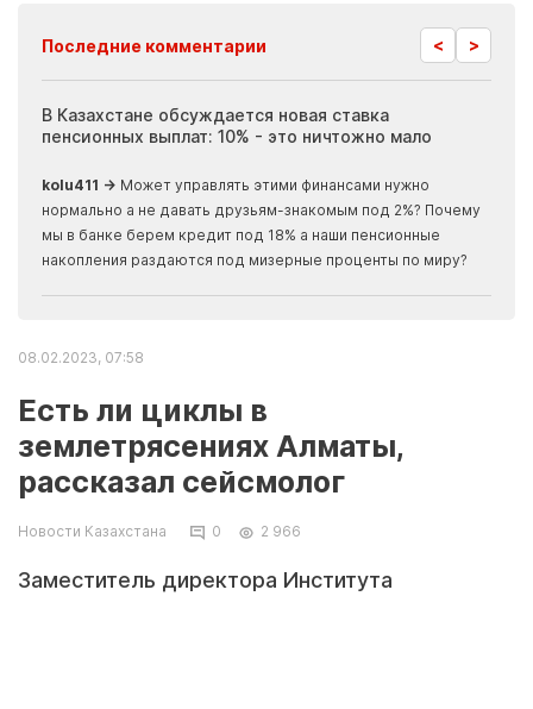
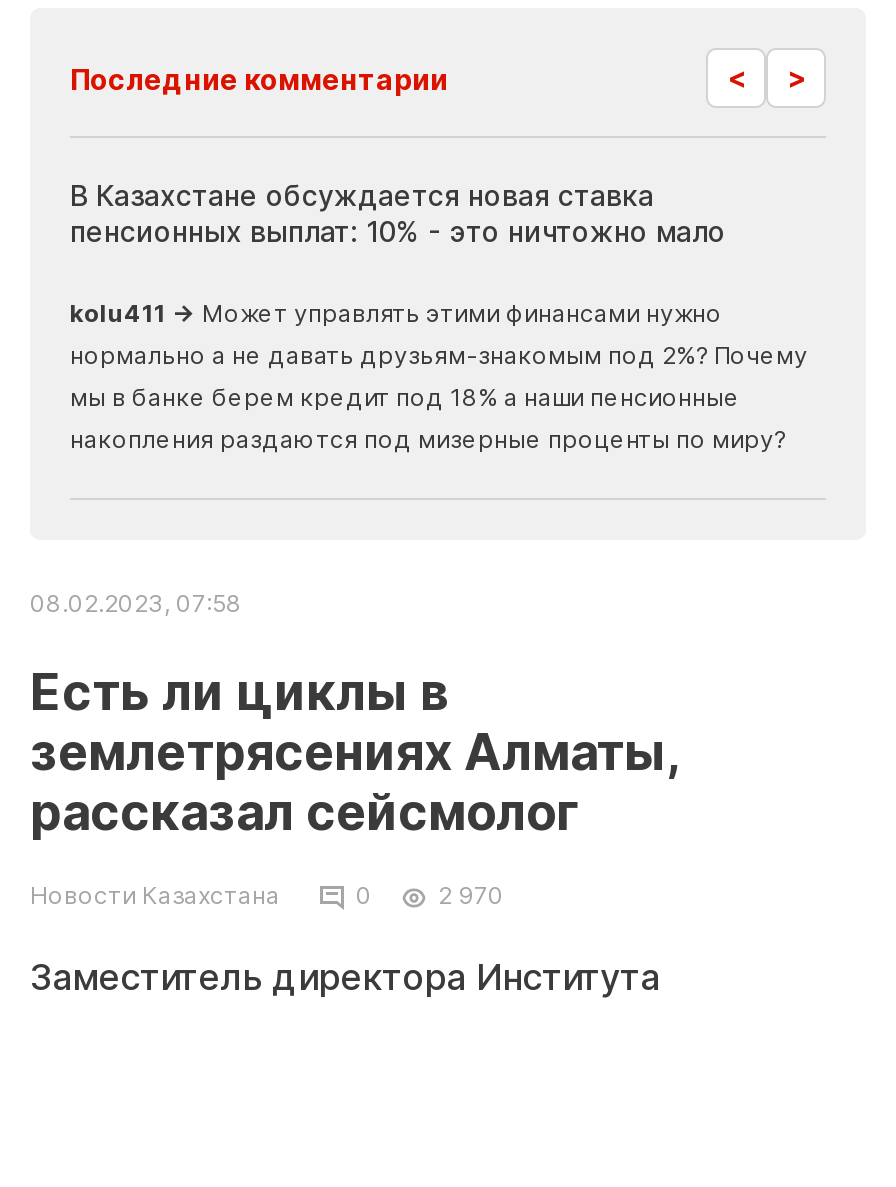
[261,522,301,540] 2 966 -> [438,880,504,910] 2 970

